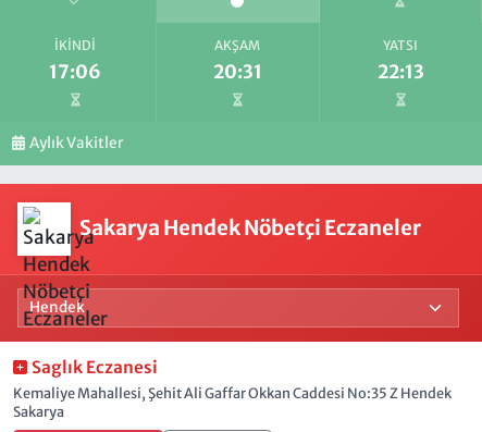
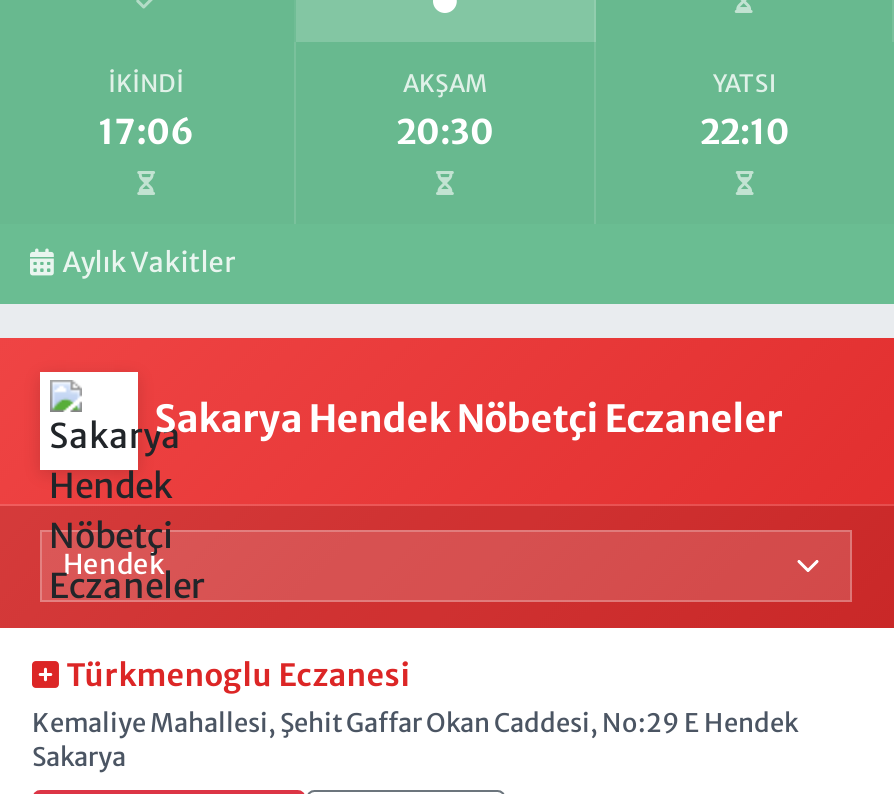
[213,60,262,84] 20:31 -> [396,110,494,154] 20:30
[377,60,424,84] 22:13 -> [700,110,790,154] 22:10
[13,356,452,401] Saglık Eczanesi | Kemaliye Mahallesi, Şehit Ali Gaffar Okkan Caddesi No:35 Z Hendek -> [32,655,798,738] Türkmenoglu Eczanesi | Kemaliye Mahallesi, Şehit Gaffar Okan Caddesi, No:29 E Hendek

